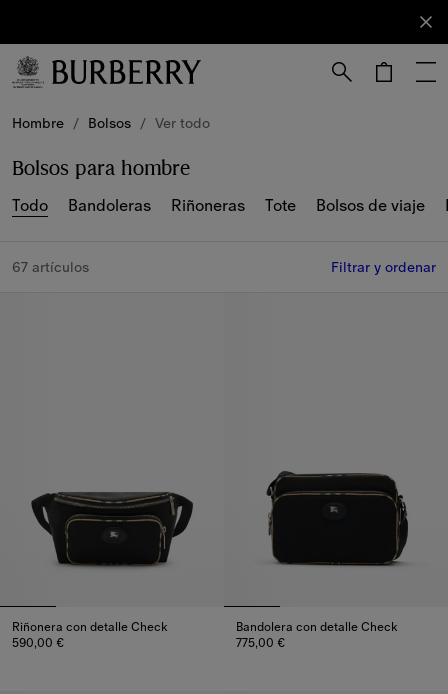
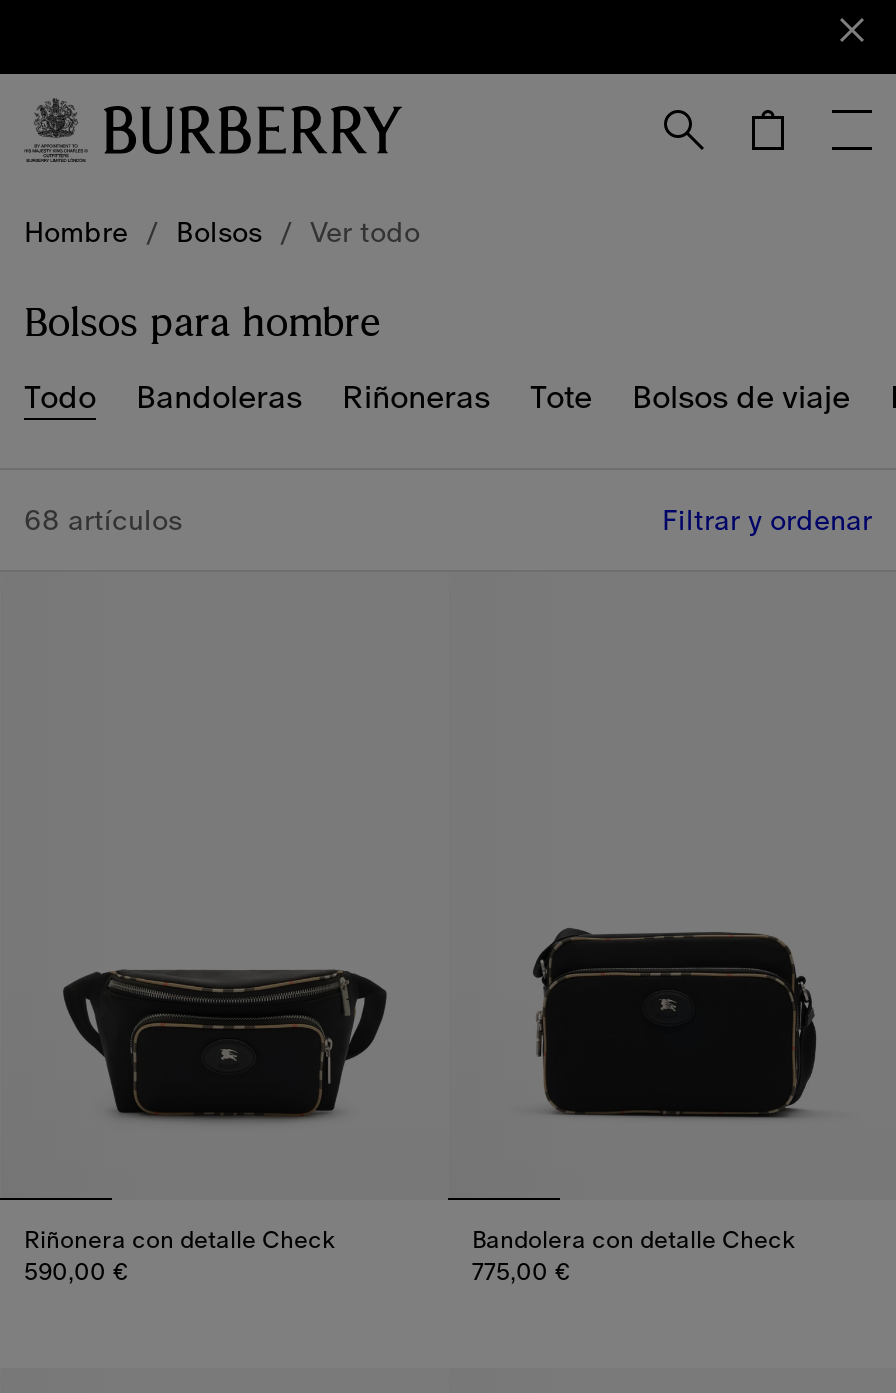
[12,257,89,277] 67 artículos -> [24,500,182,540] 68 artículos

